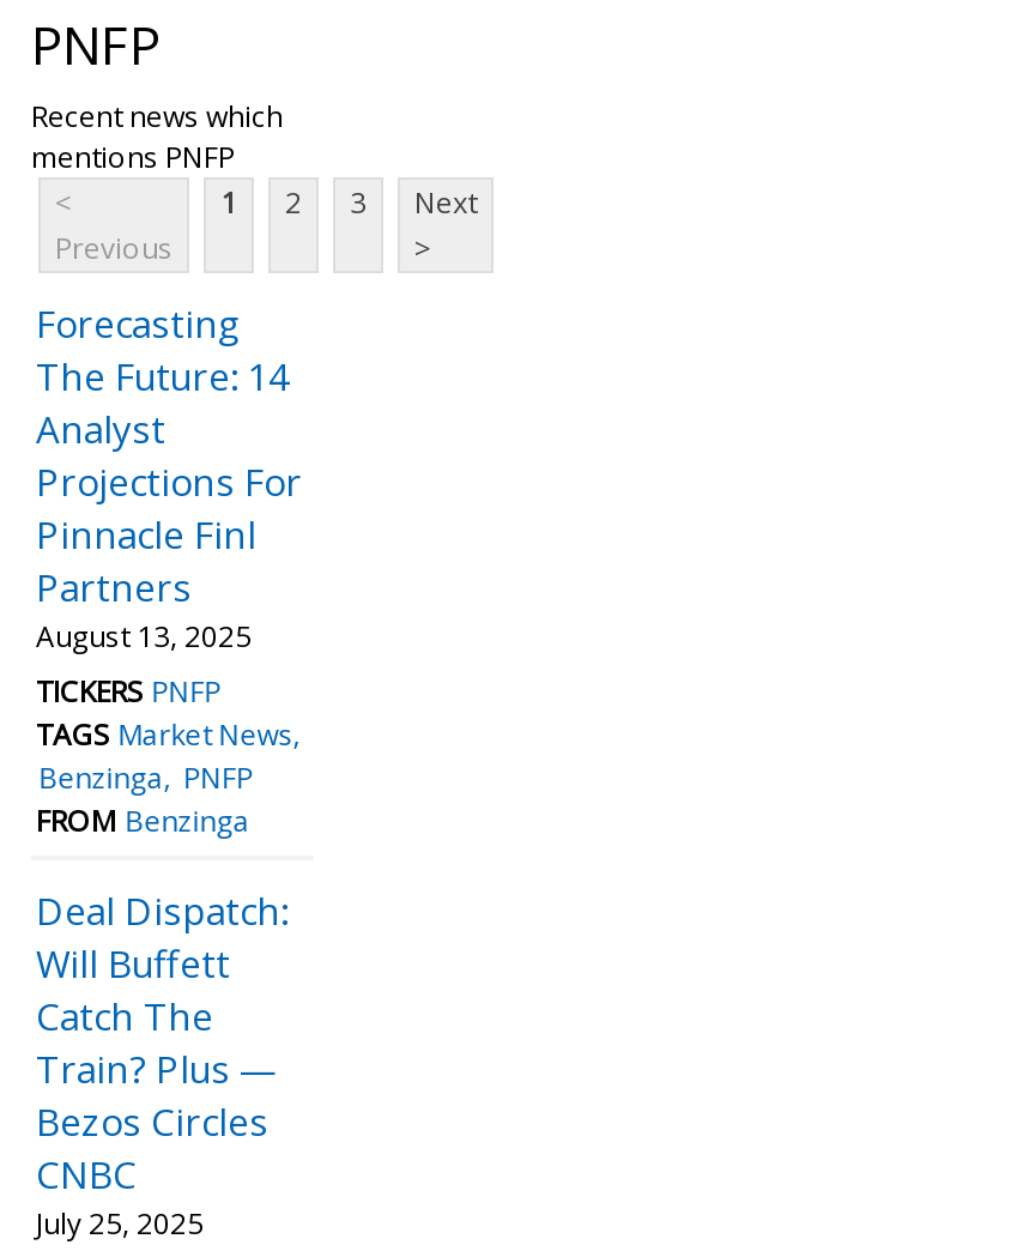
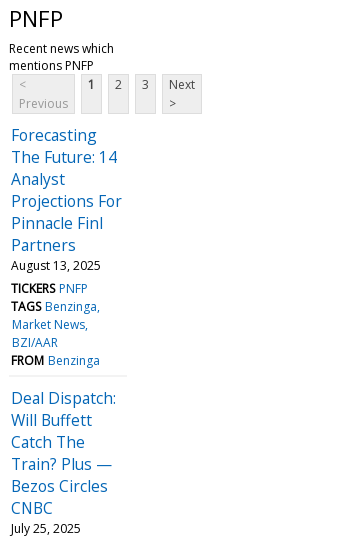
[36,714,293,798] TAGS Market News | Benzinga PNFP -> [11,298,97,351] TAGS Benzinga | Market News | BZI/AAR

